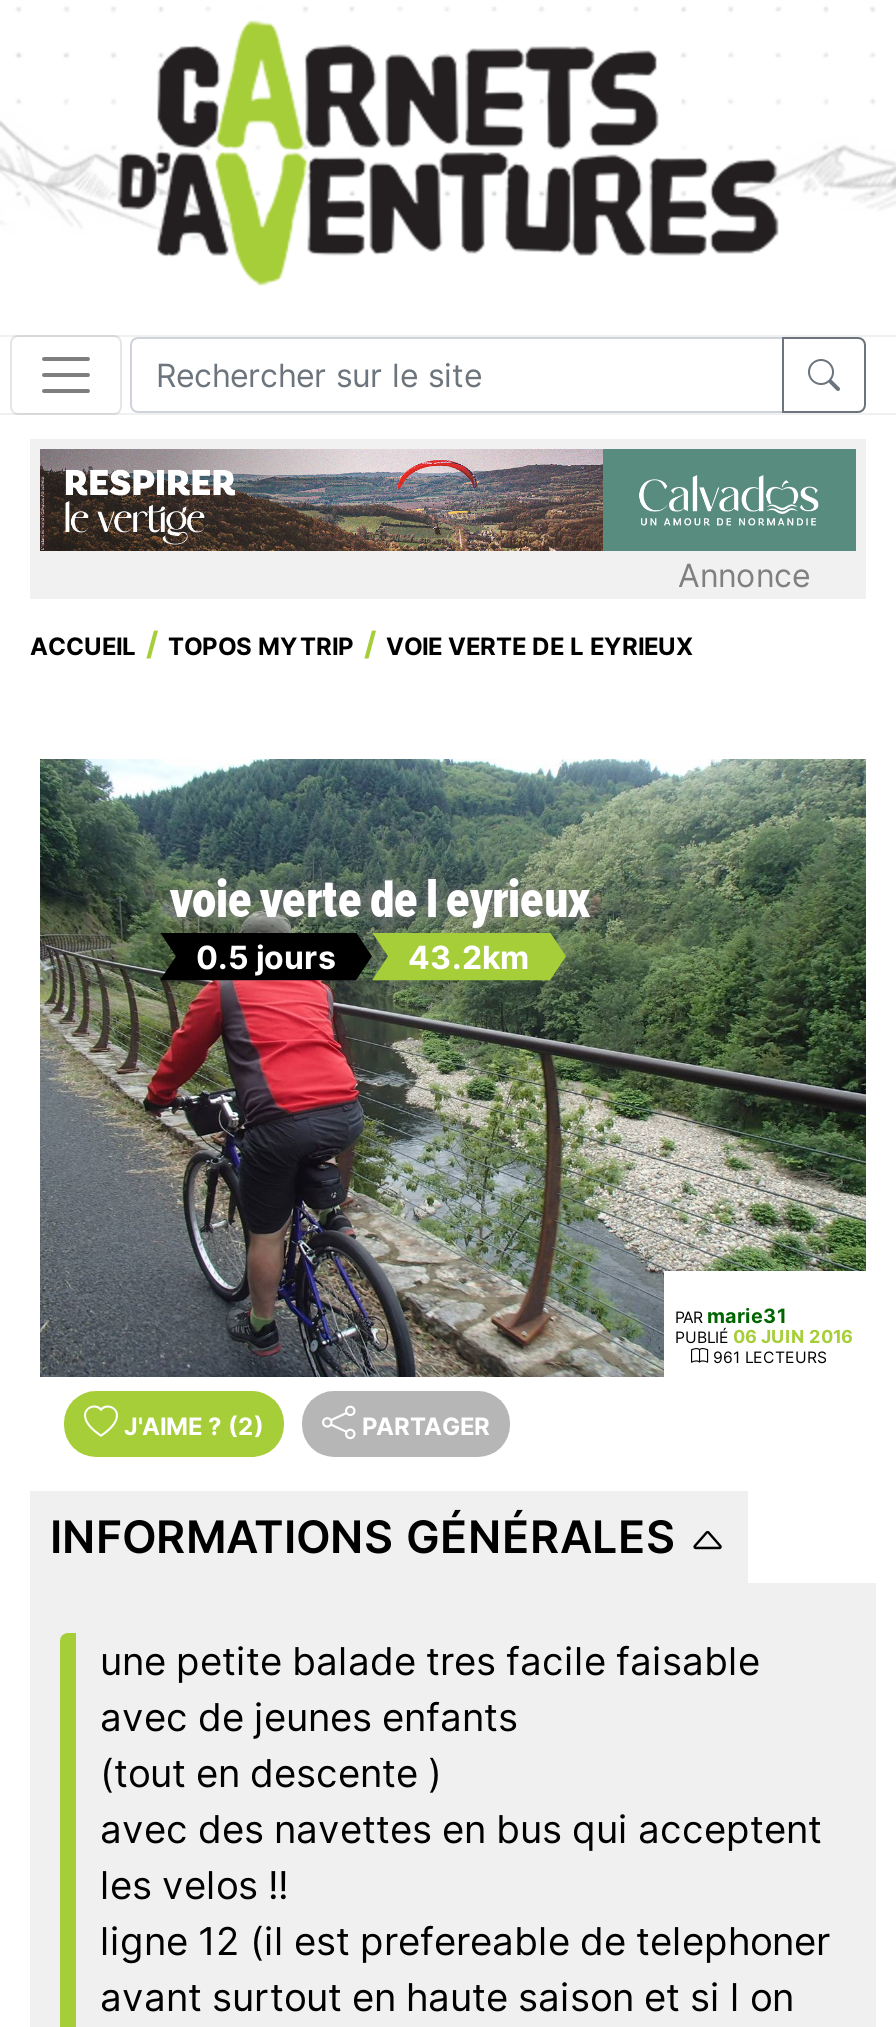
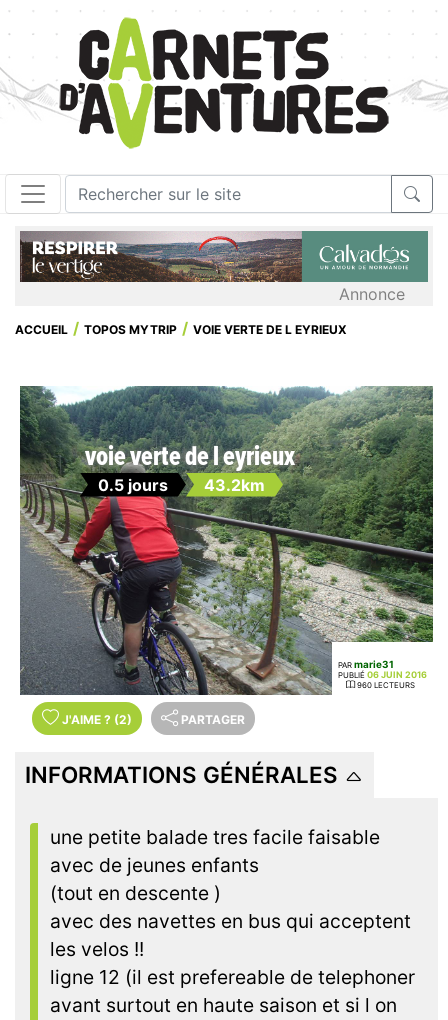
[713,1348,827,1368] 961 LECTEURS -> [356,680,414,690] 960 LECTEURS

